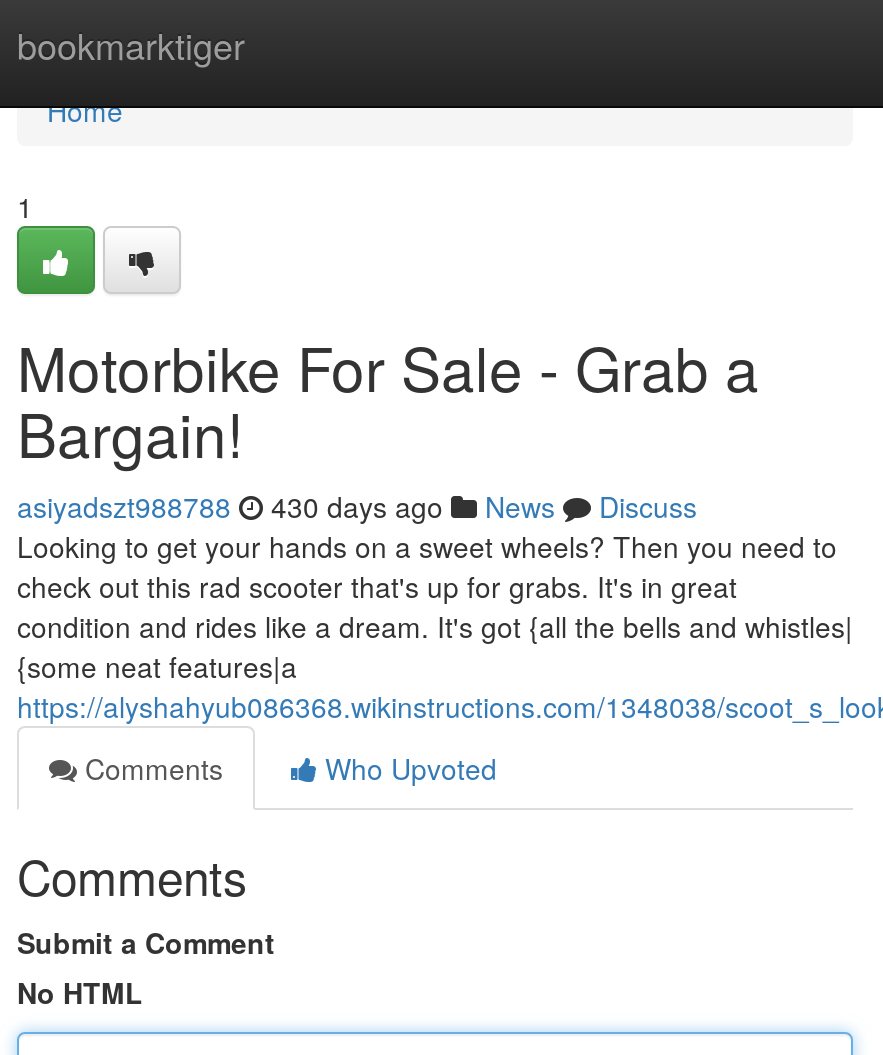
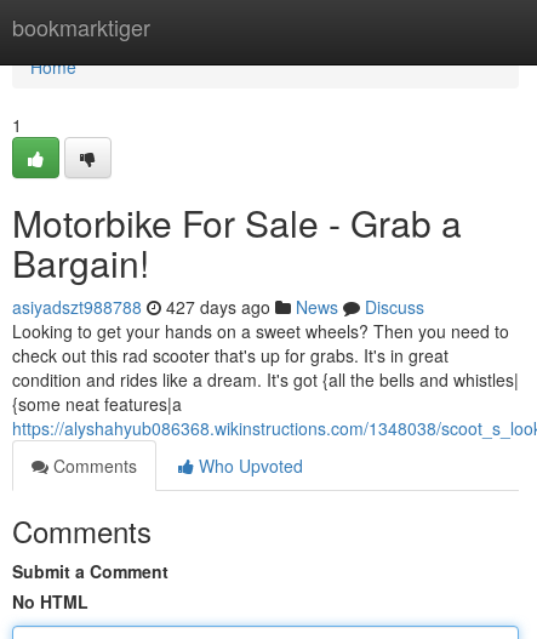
[17,486,697,526] asiyadszt988788 430 days ago News Discuss -> [12,295,424,319] asiyadszt988788 427 days ago News Discuss

